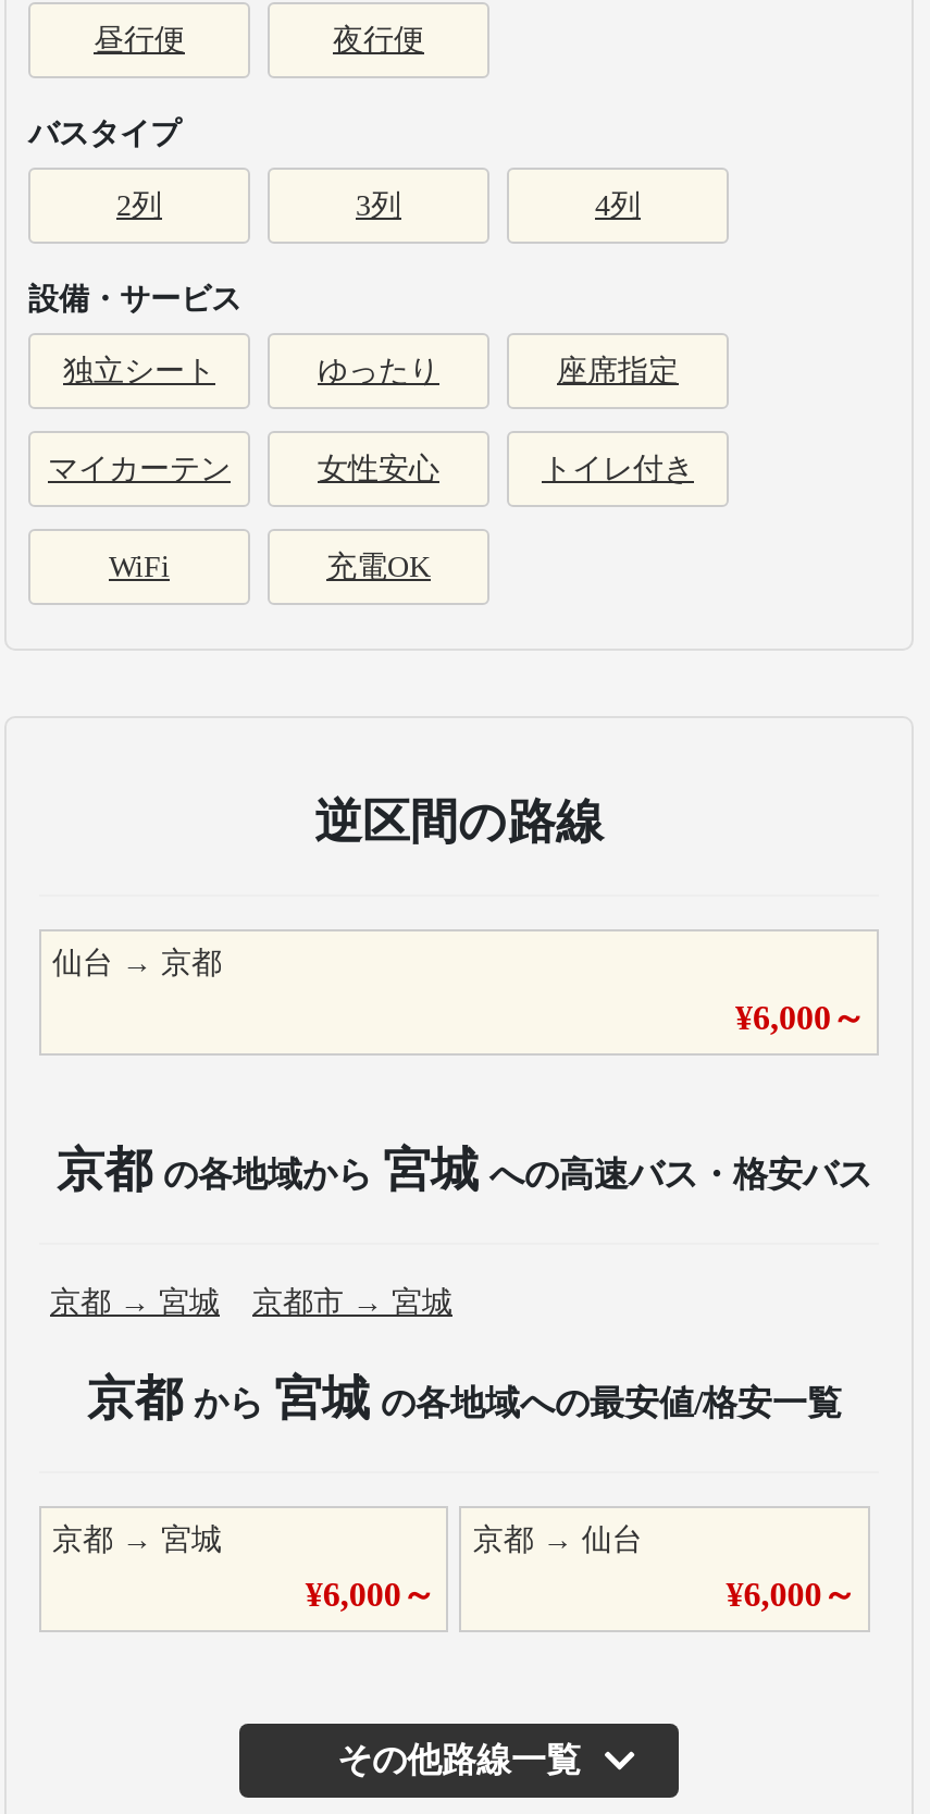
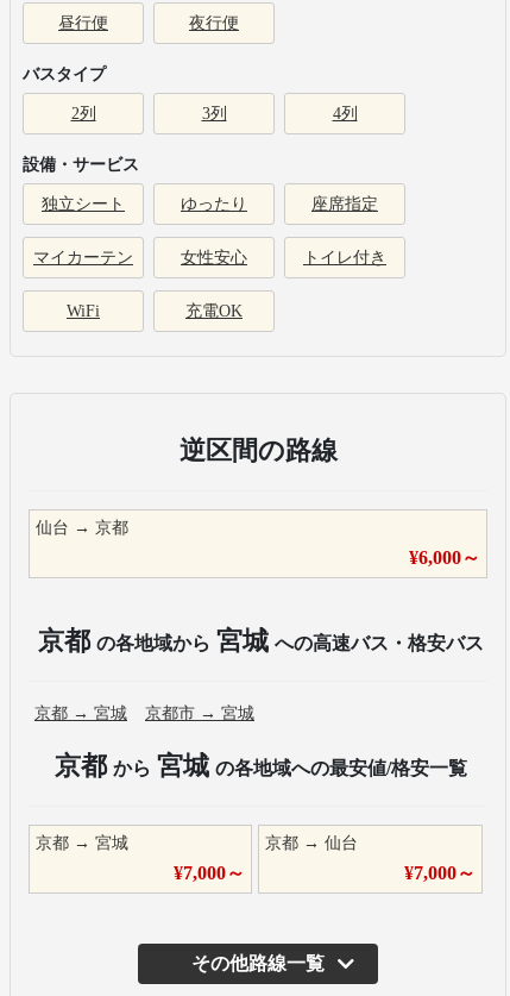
[305,1576,436,1613] ¥6,000～ -> [174,863,245,883] ¥7,000～
[726,1576,856,1613] ¥6,000～ -> [404,863,475,883] ¥7,000～

